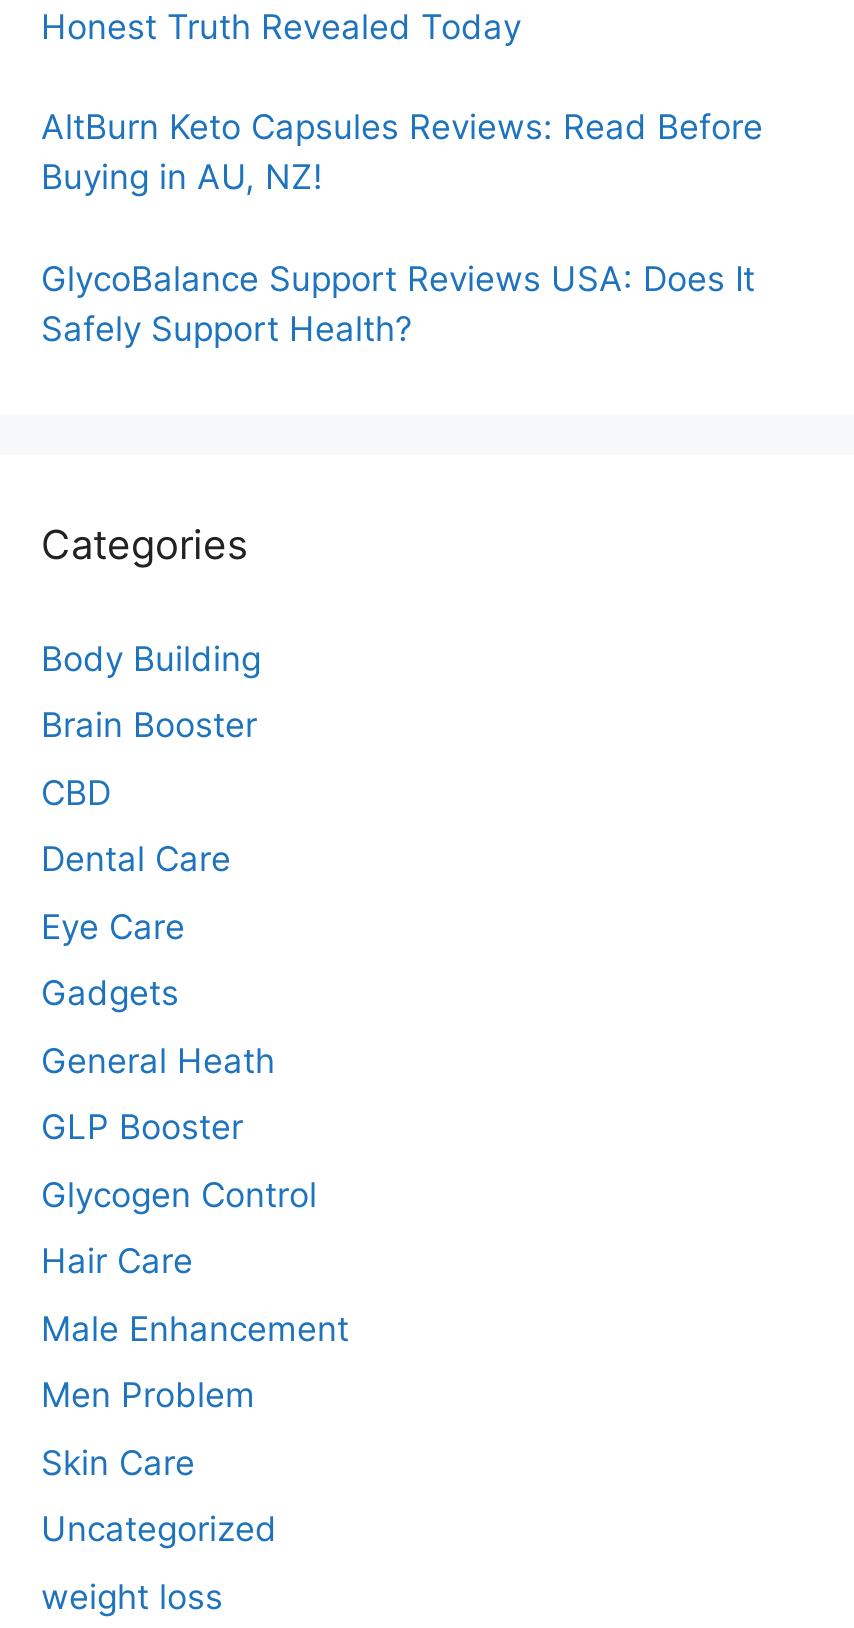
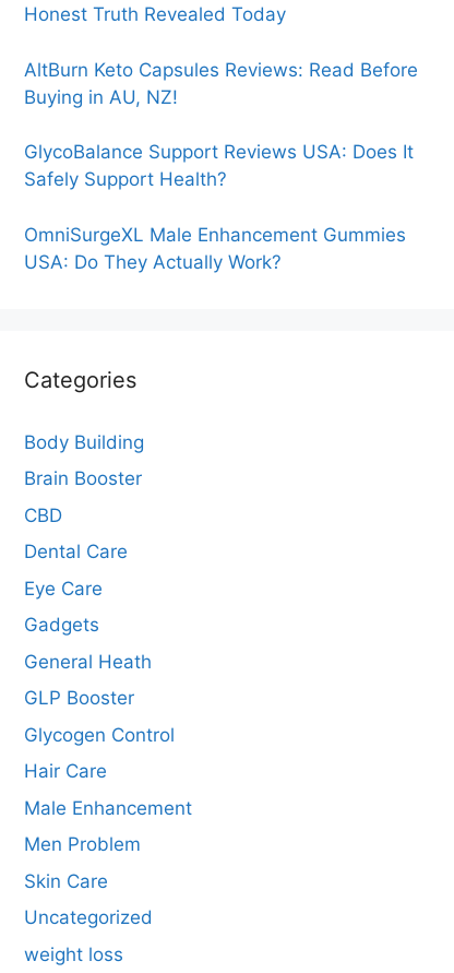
none -> [24,223,406,272] OmniSurgeXL Male Enhancement Gummies | USA: Do They Actually Work?

